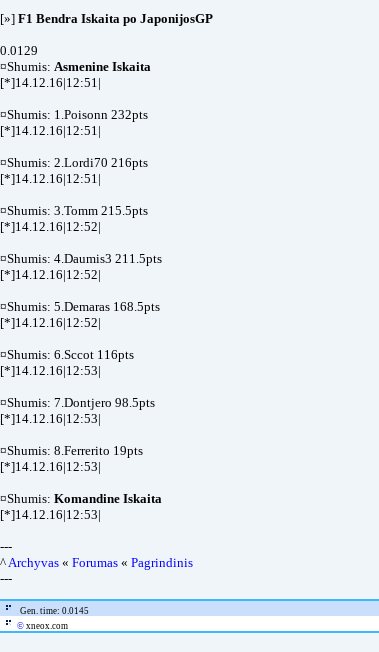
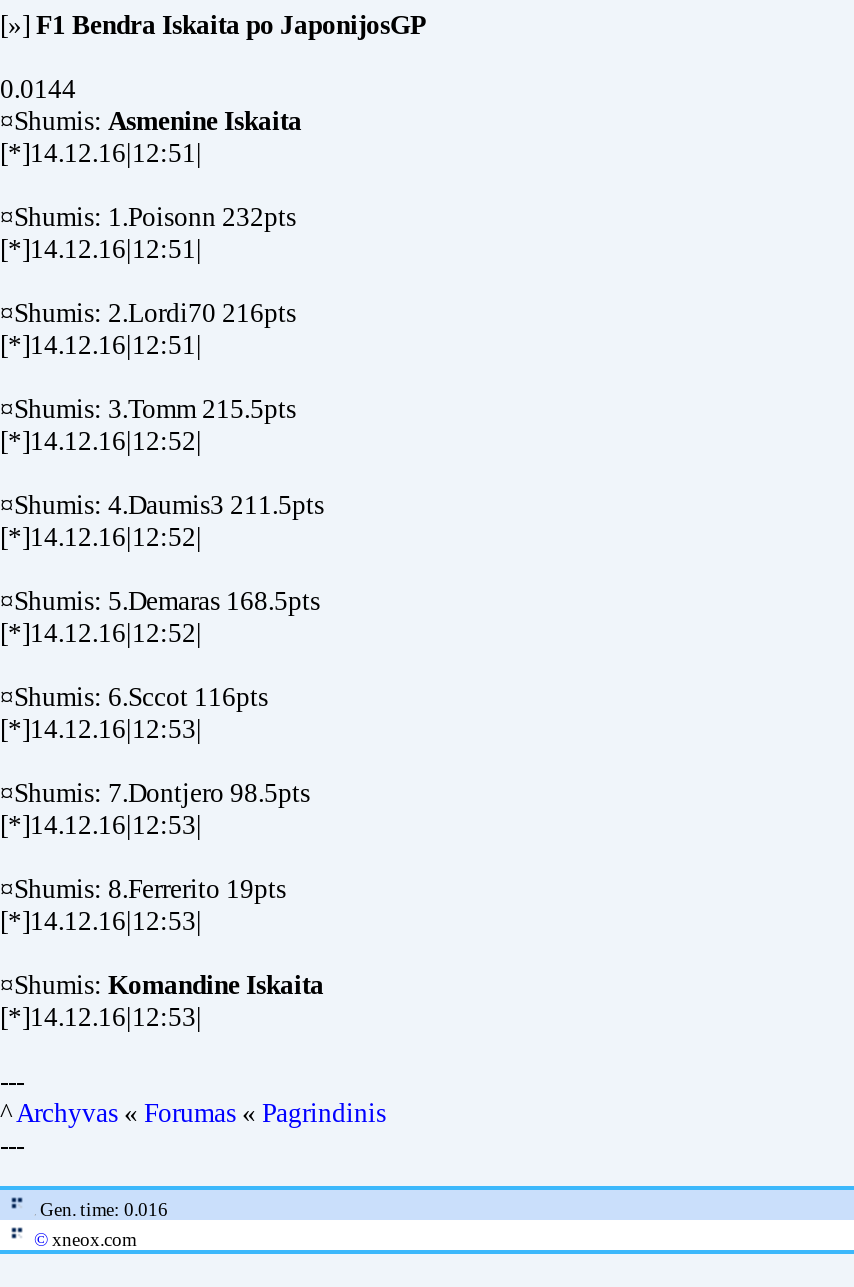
[0,43,38,58] 0.0129 -> [0,74,76,104] 0.0144
[18,606,89,616] Gen. time: 0.0145 -> [36,1200,168,1220] Gen. time: 0.016

